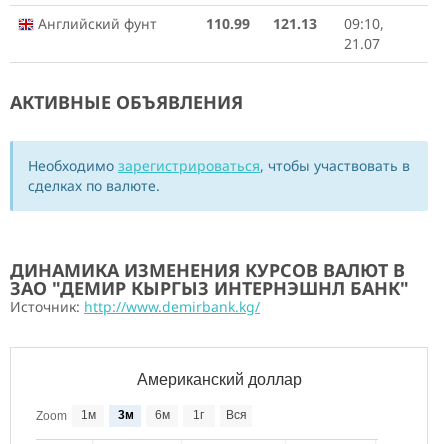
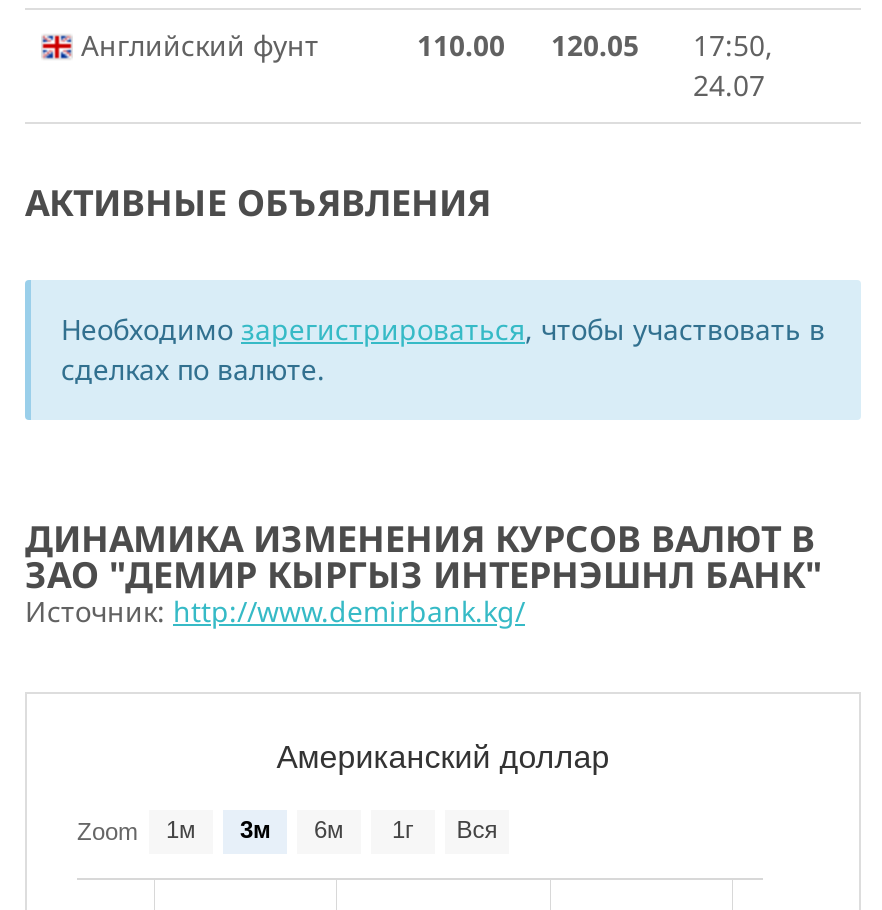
[206,14,250,33] 110.99 -> [417,26,505,64] 110.00
[273,14,317,33] 121.13 -> [551,26,639,64] 120.05
[344,14,384,33] 09:10, -> [693,26,773,64] 17:50,
[344,34,380,53] 21.07 -> [693,66,765,104] 24.07

